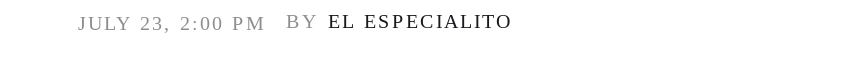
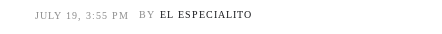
[78,10,512,34] JULY 23, 2:00 PM BY EL ESPECIALITO -> [35,9,252,21] JULY 19, 3:55 PM BY EL ESPECIALITO

